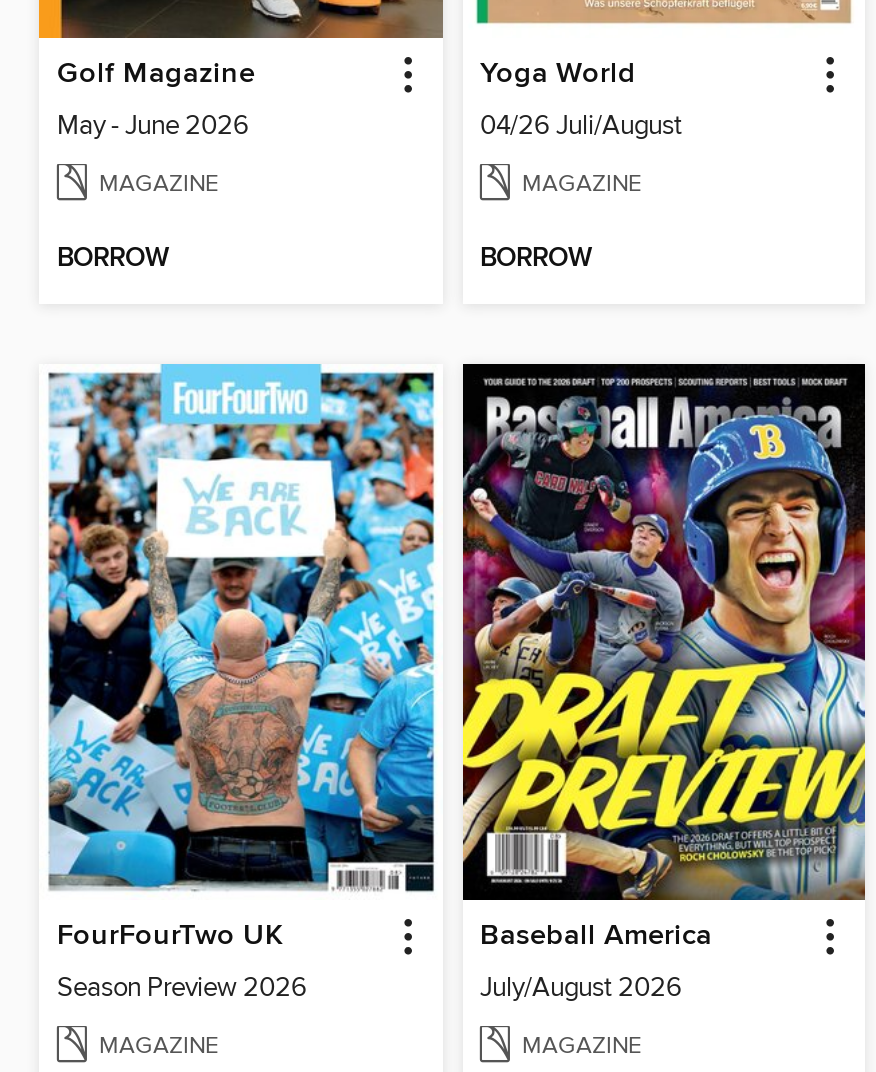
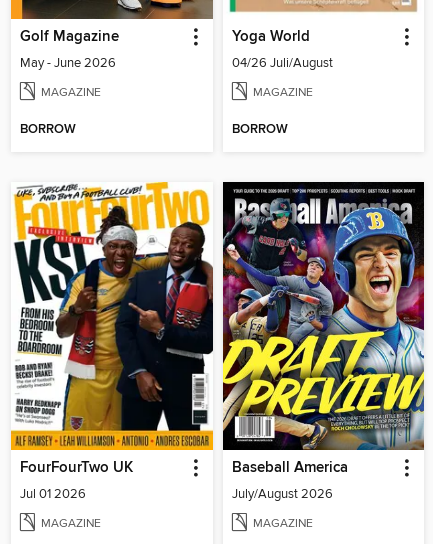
[39,362,443,1005] [image] | Season Preview 2026 -> [10,181,214,502] [image] | Jul 01 2026

